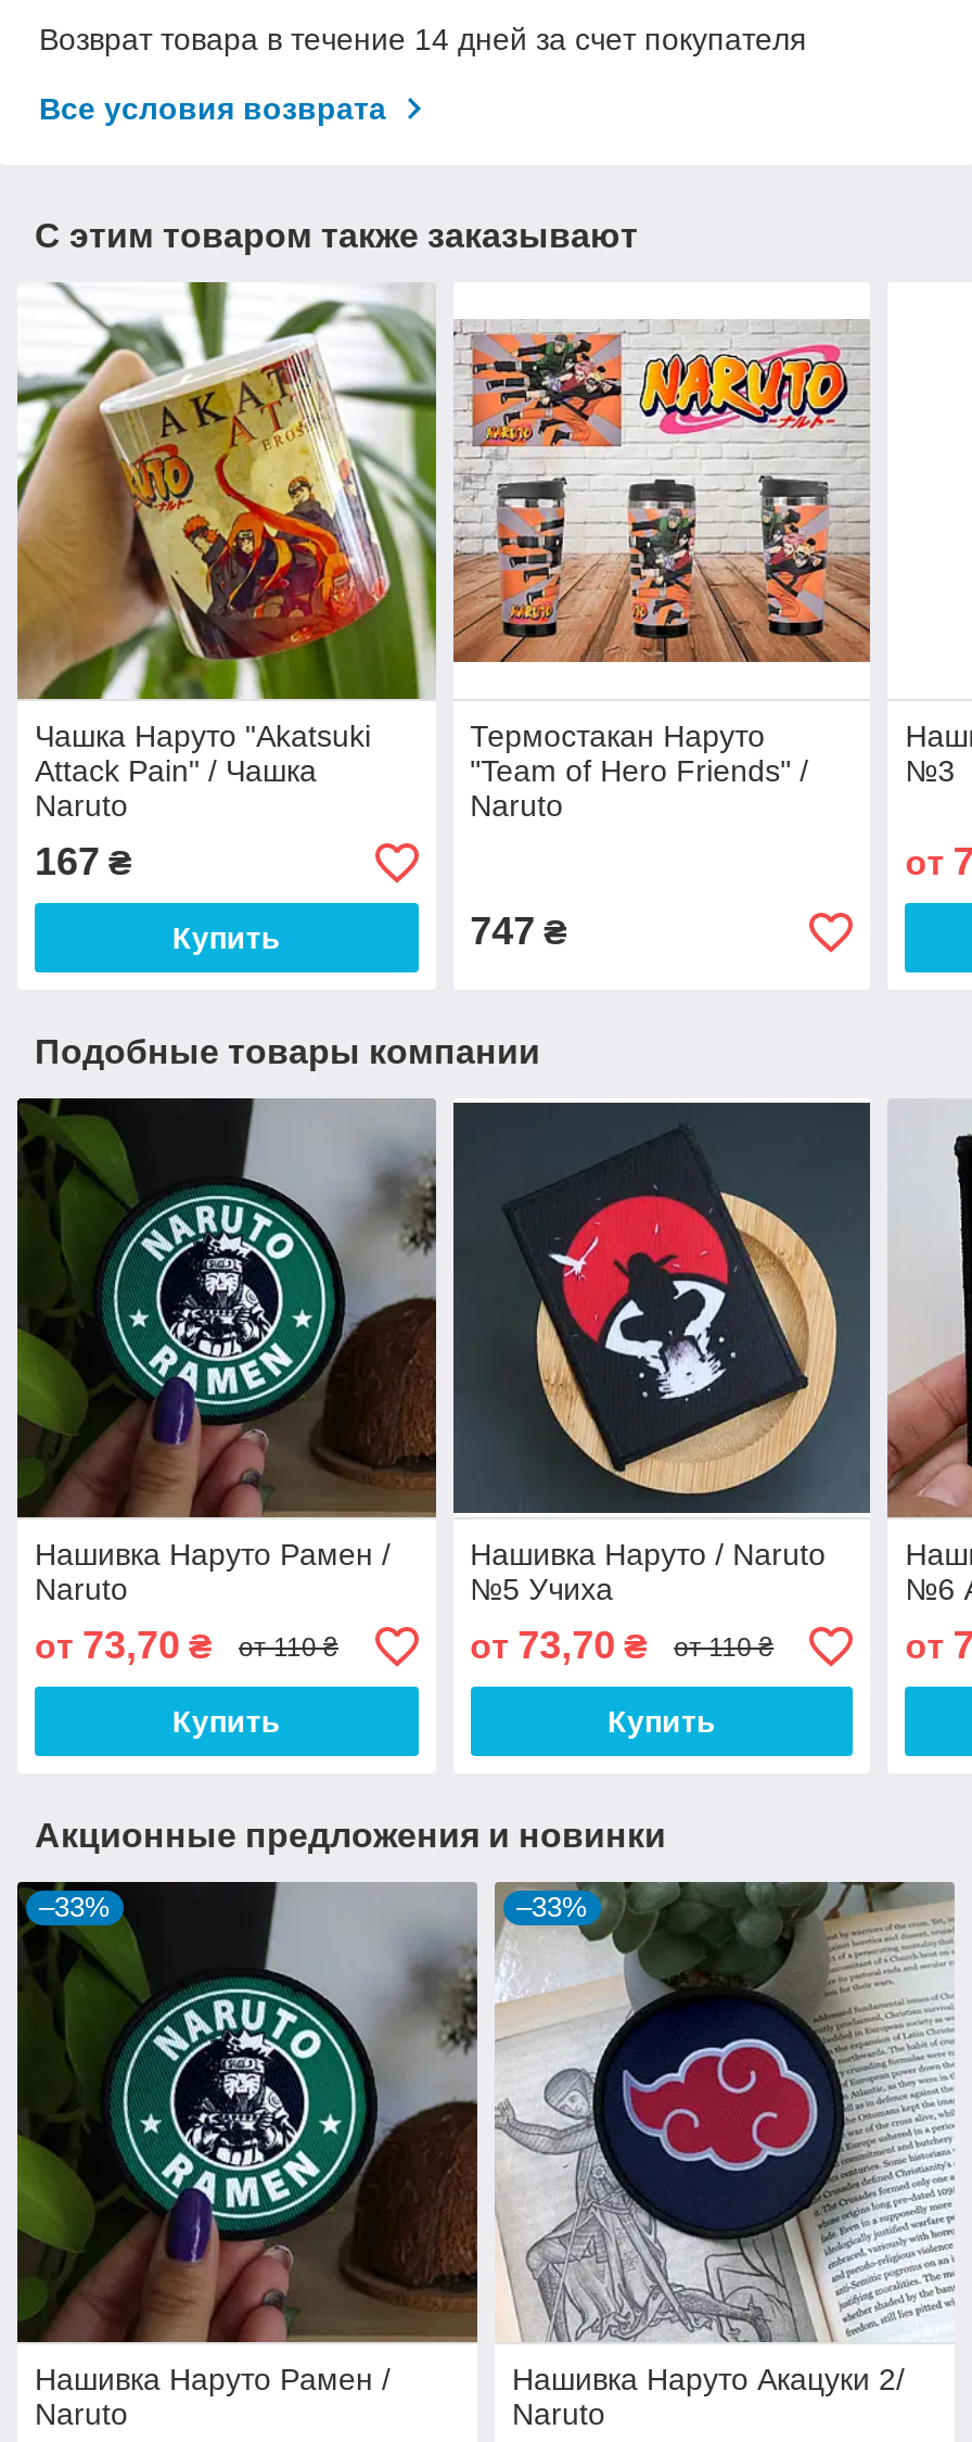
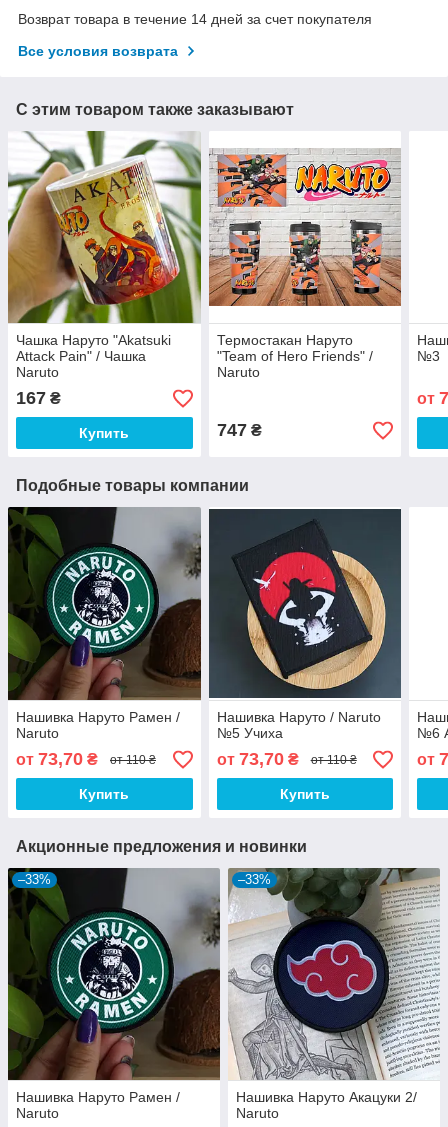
[885,1101,965,1519] [image] -> none

